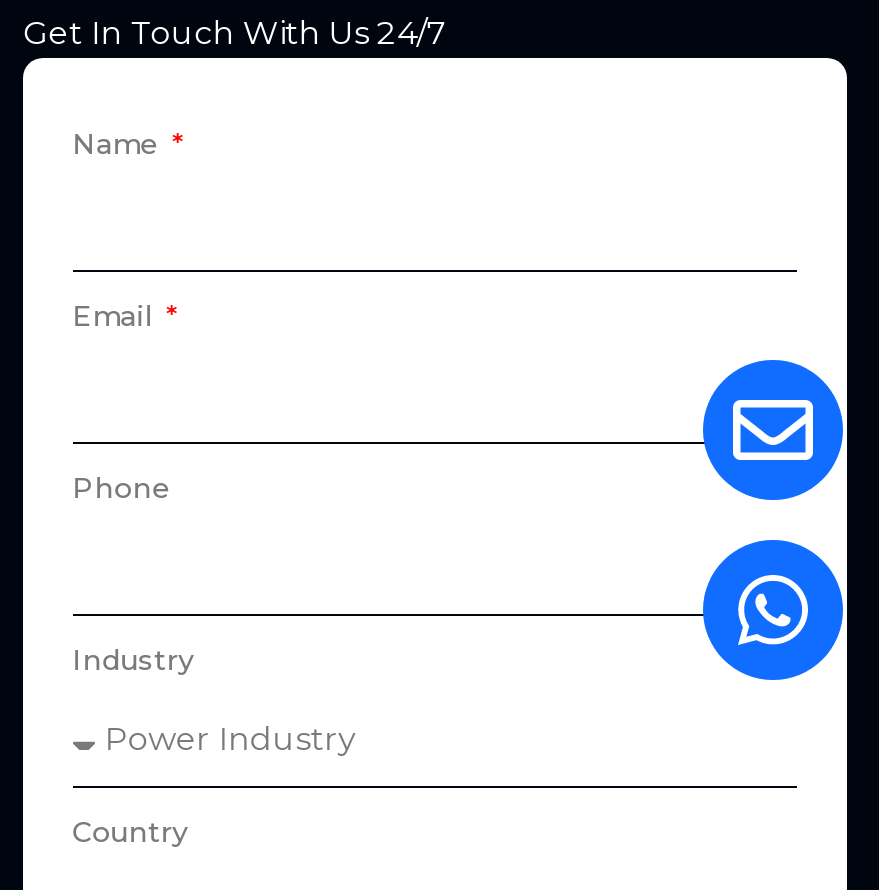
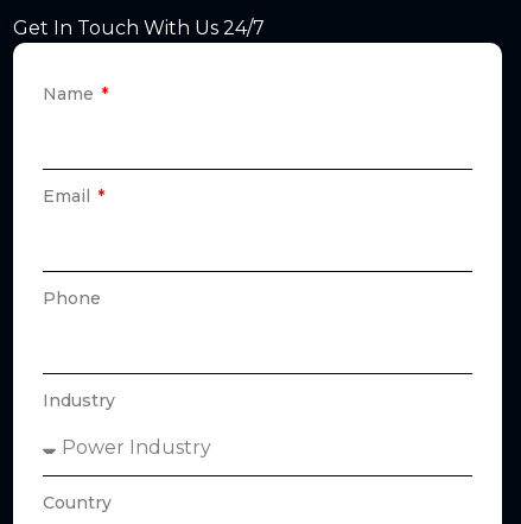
[701,358,845,502] [image] -> none
[701,538,845,682] [image] -> none

